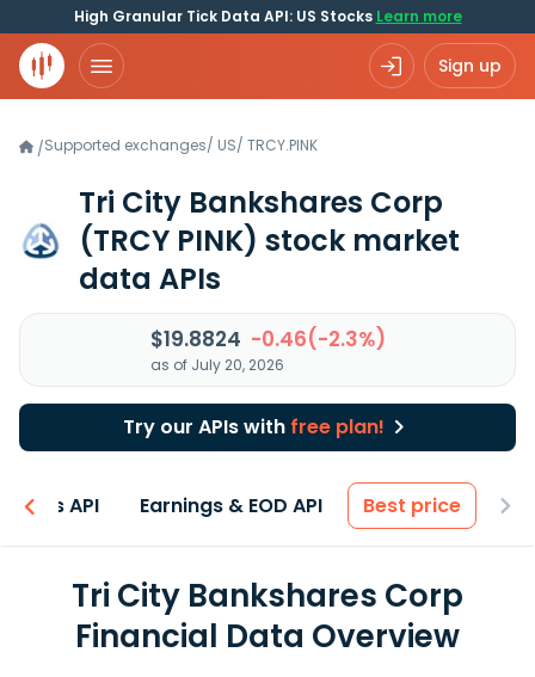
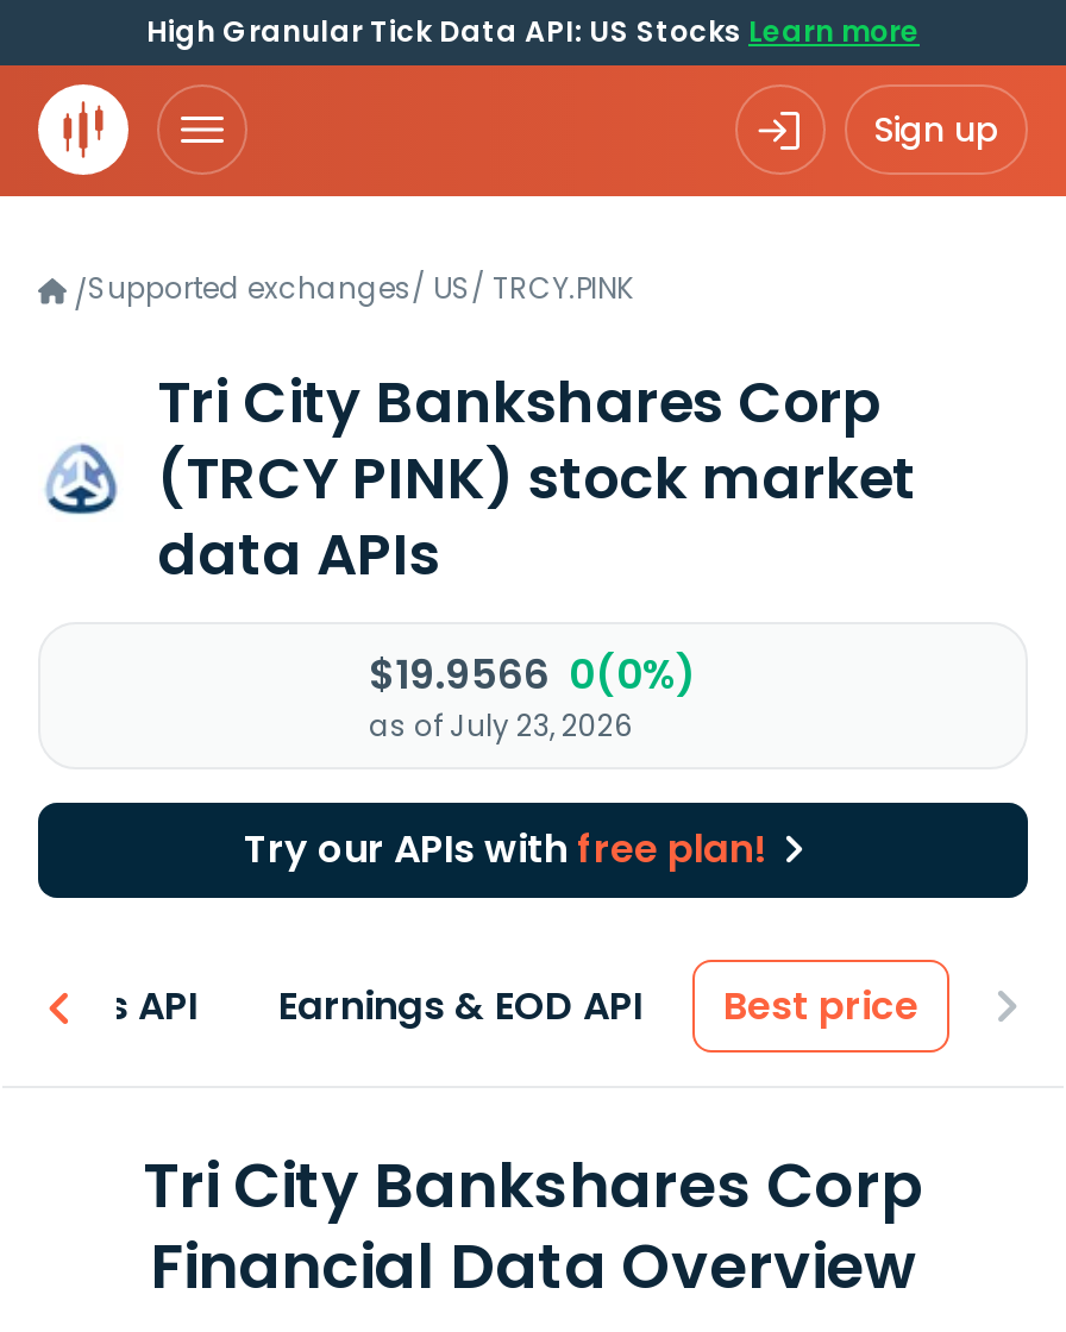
[150,325,385,353] $19.8824 -0.46(-2.3%) -> [369,646,697,703] $19.9566 0(0%)
[150,355,284,375] as of July 20, 2026 -> [369,705,633,746] as of July 23, 2026

